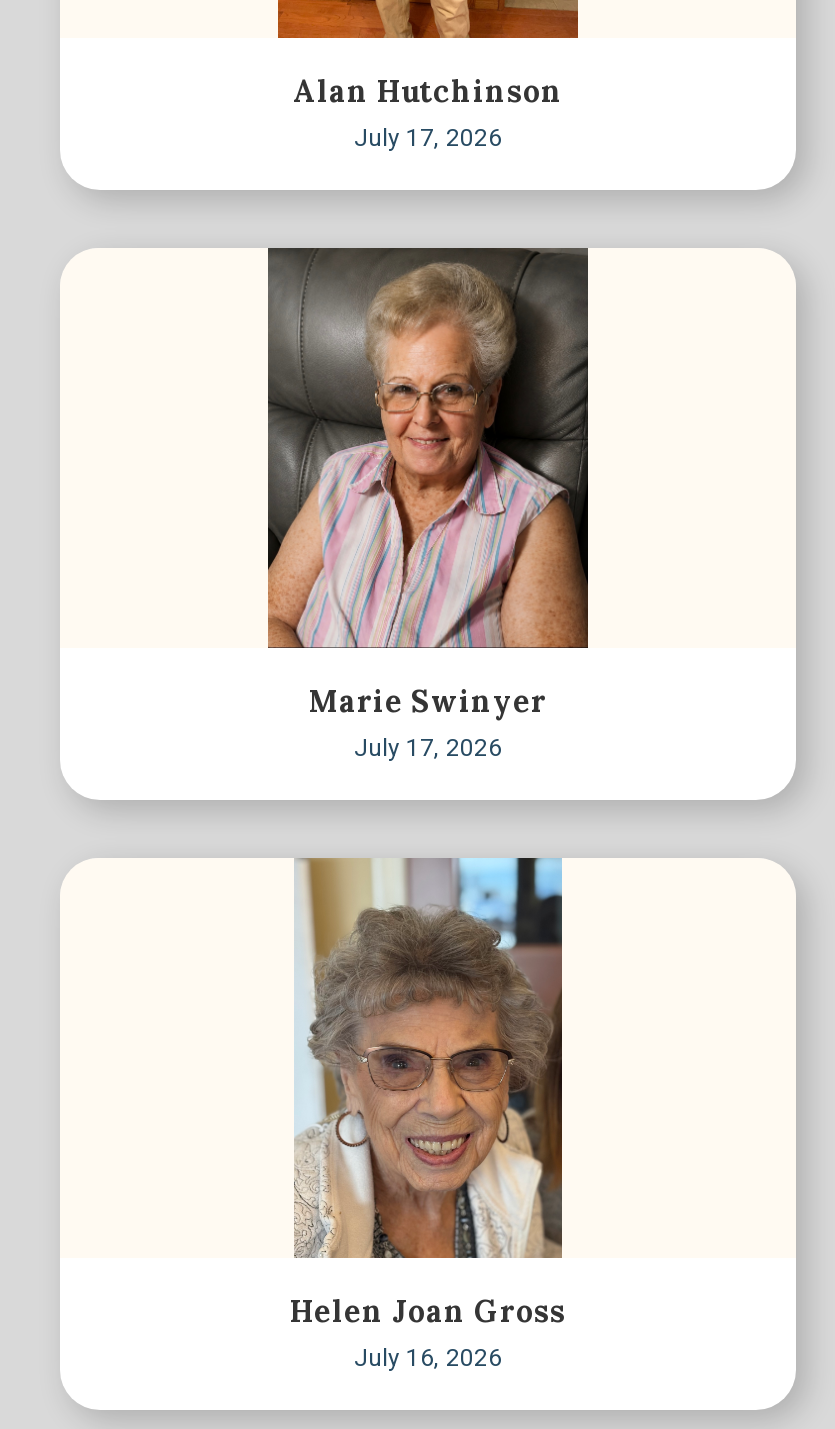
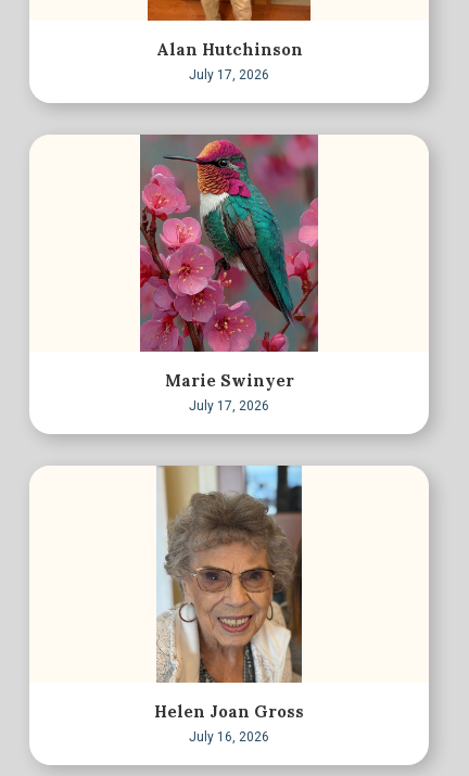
[264,246,592,650] [image] -> [139,133,319,353] [image]

